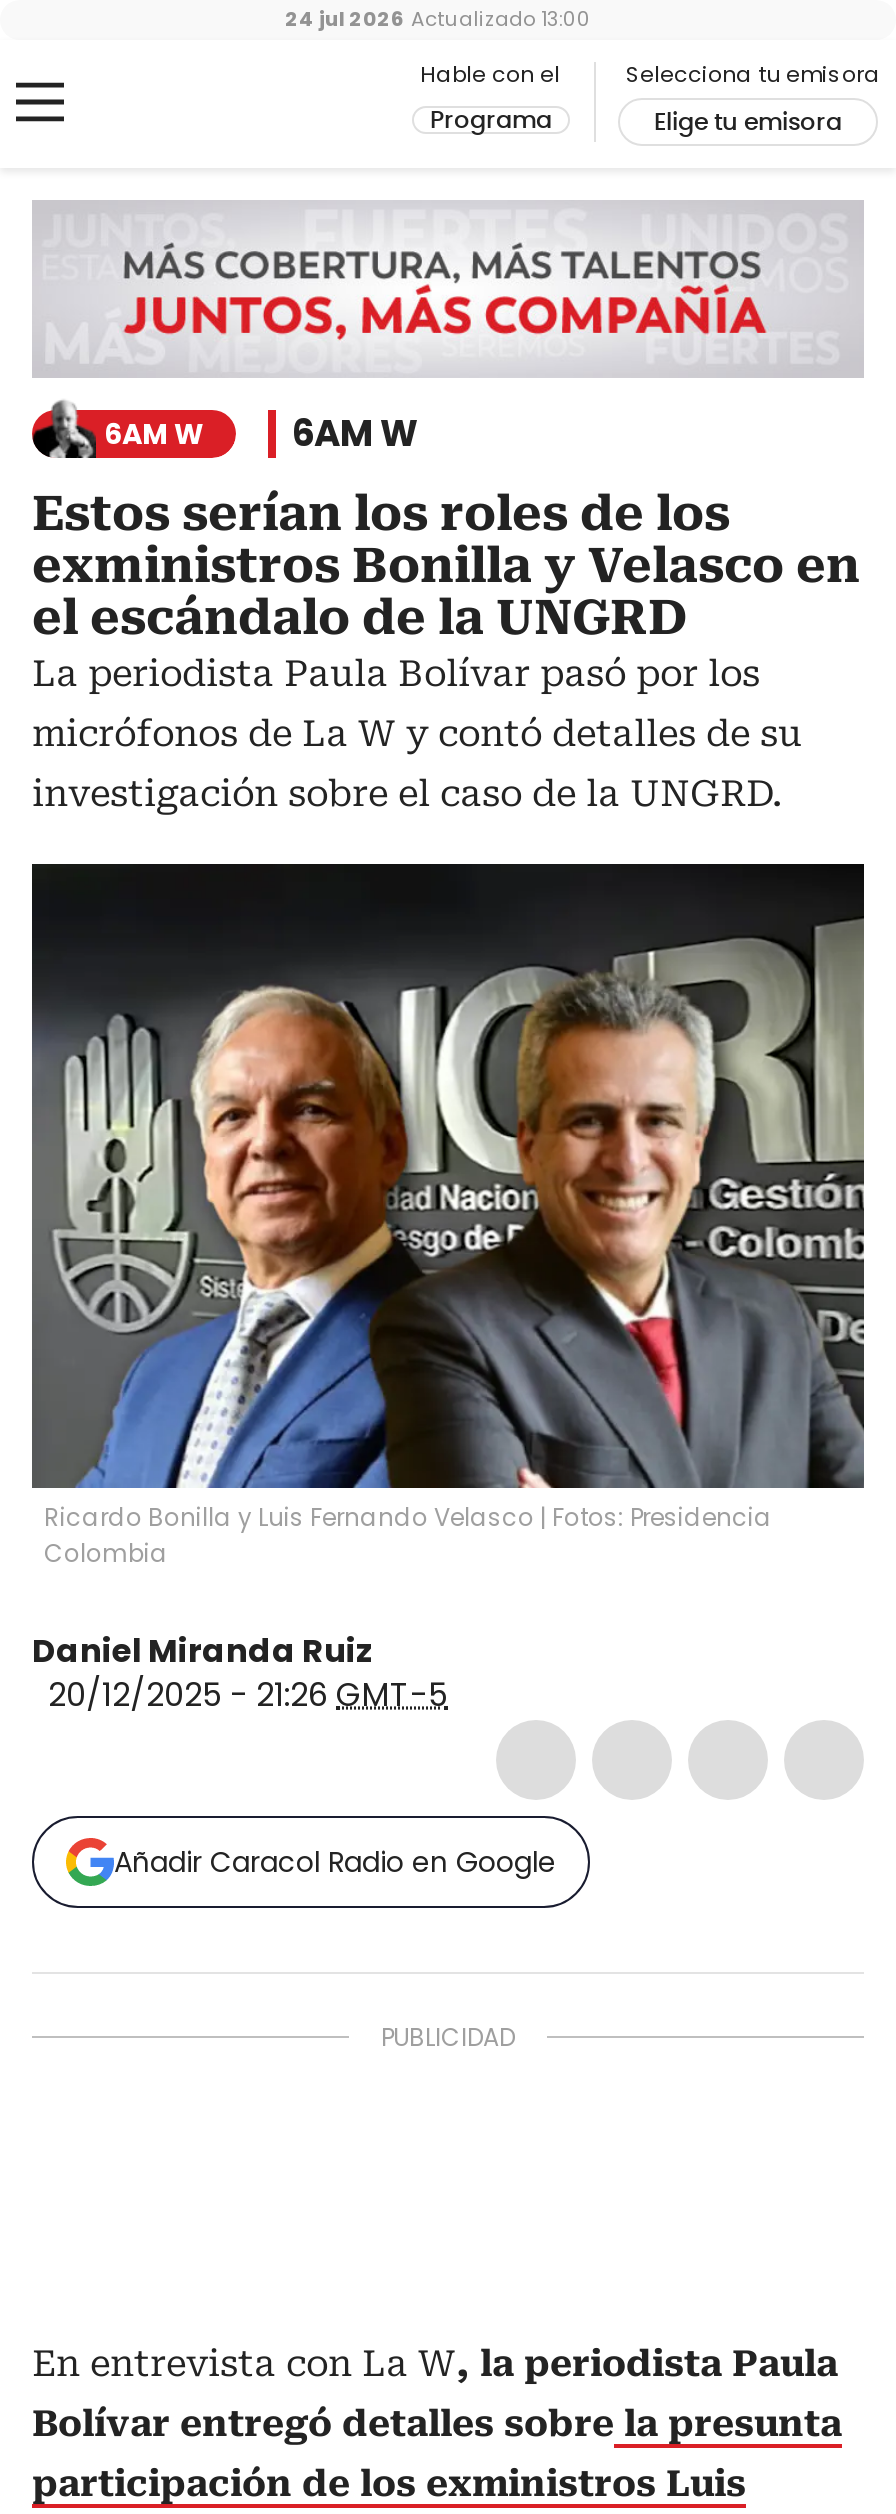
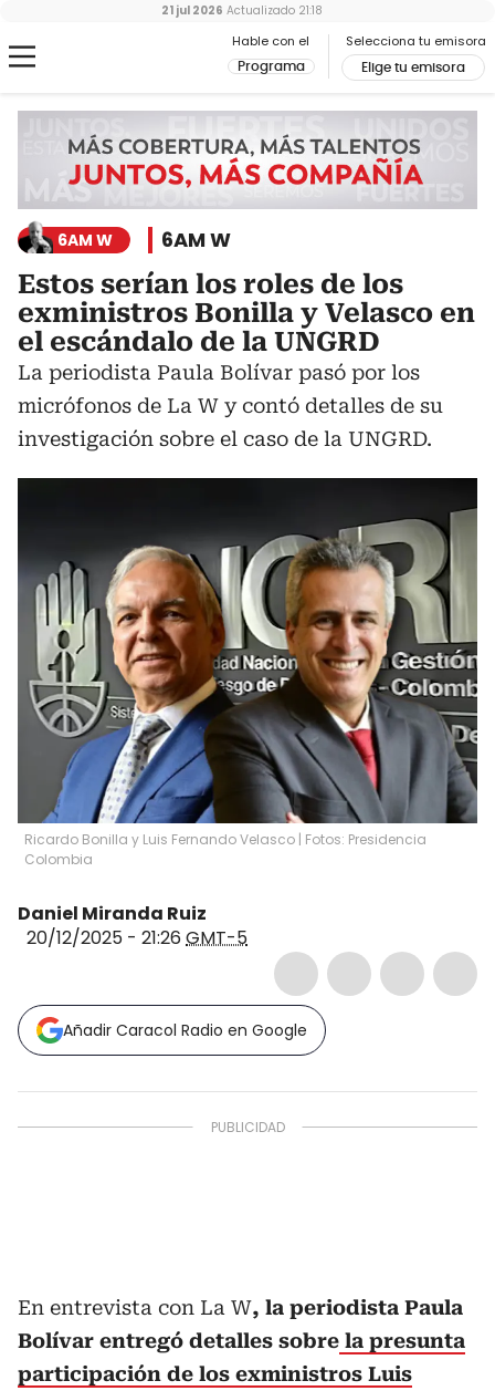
[285,4,591,34] 24 jul 2026 Actualizado 13:00 -> [161,2,323,19] 21 jul 2026 Actualizado 21:18

